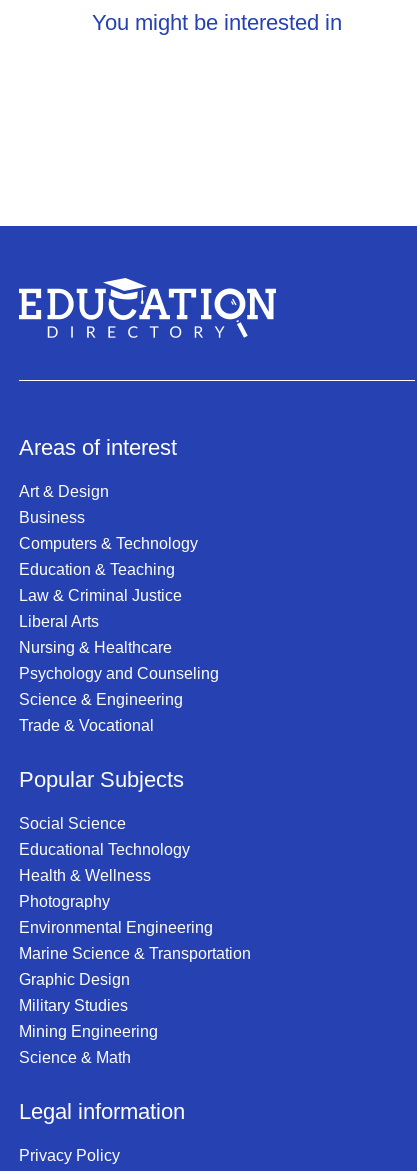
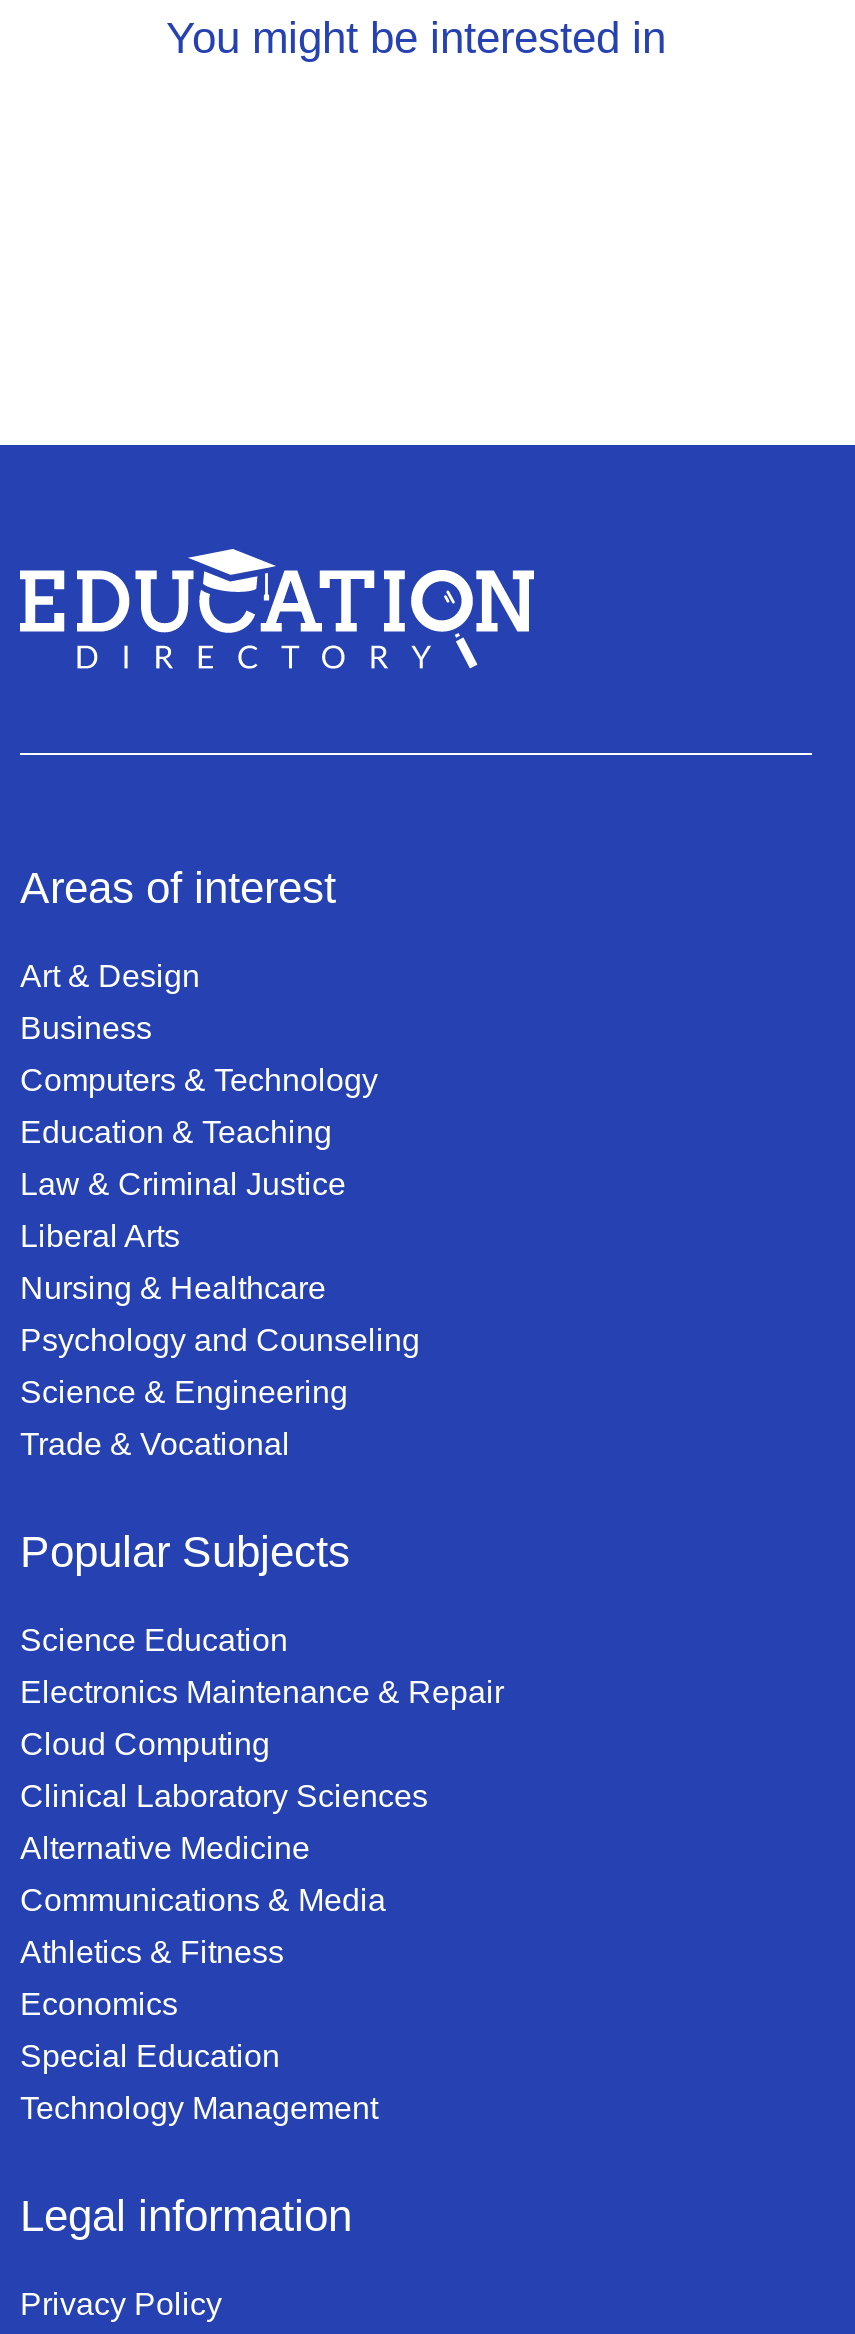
[19,815,126,832] Social Science -> [20,1623,288,1657] Science Education
[19,841,190,858] Educational Technology -> [20,1675,504,1709] Electronics Maintenance & Repair
[19,867,151,884] Health & Wellness -> [20,1727,270,1761] Cloud Computing
[19,893,110,910] Photography -> [20,1779,428,1813] Clinical Laboratory Sciences
[19,919,213,936] Environmental Engineering -> [20,1831,310,1865] Alternative Medicine
[19,945,251,962] Marine Science & Transportation -> [20,1883,386,1917] Communications & Media
[19,971,130,988] Graphic Design -> [20,1935,284,1969] Athletics & Fitness
[19,997,128,1014] Military Studies -> [20,1987,178,2021] Economics
[19,1023,158,1040] Mining Engineering -> [20,2039,280,2073] Special Education
[19,1049,131,1066] Science & Math -> [20,2091,378,2125] Technology Management

